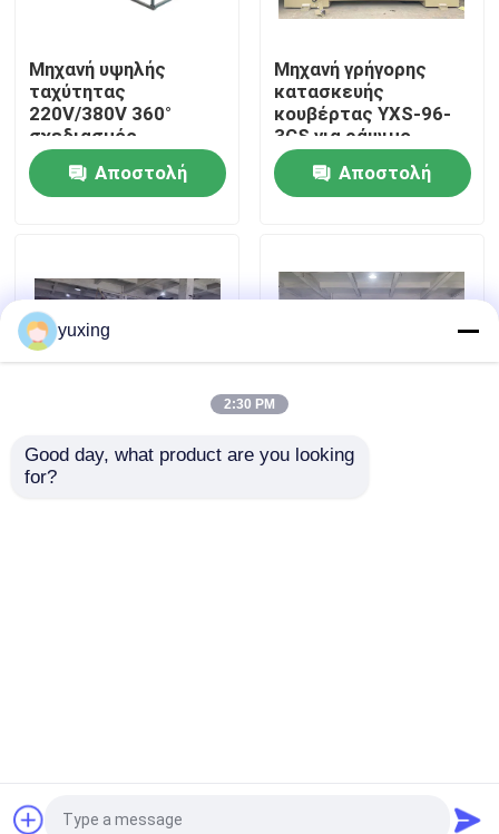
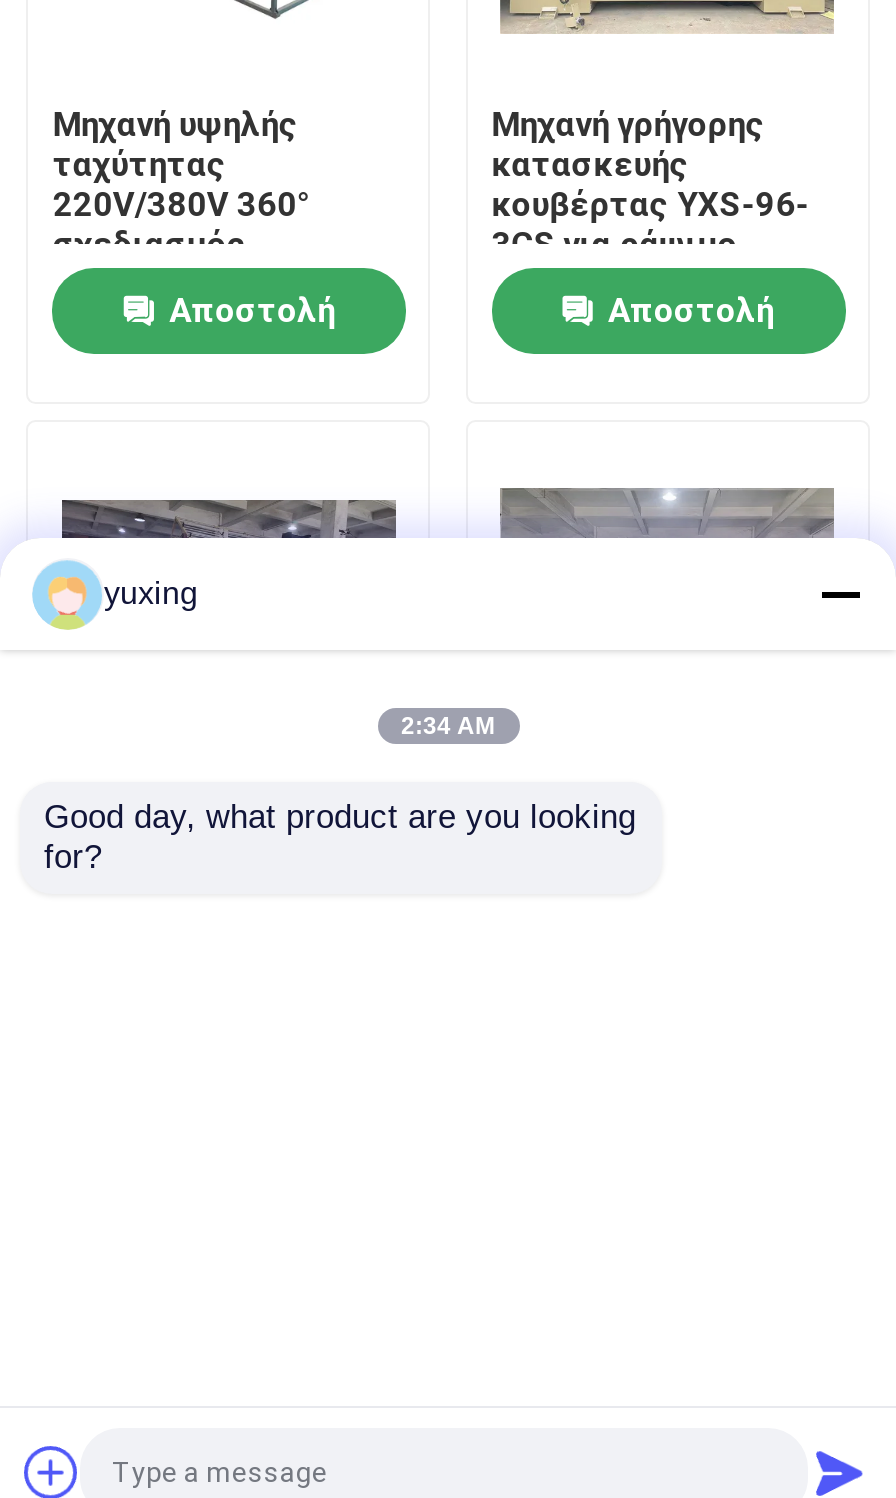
[224,396,275,412] 2:30 PM -> [401,712,495,740] 2:34 AM

